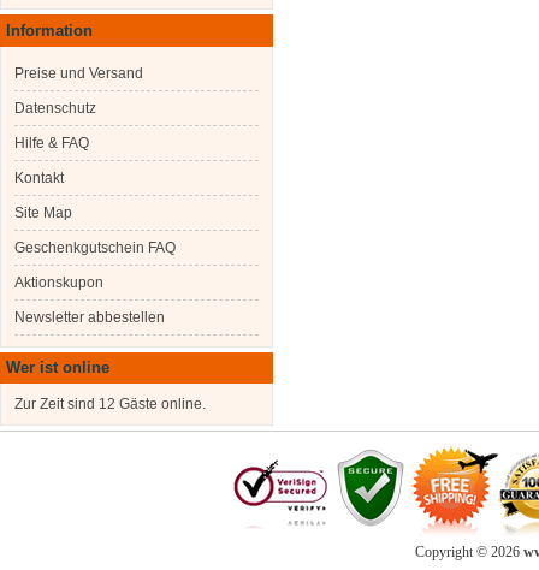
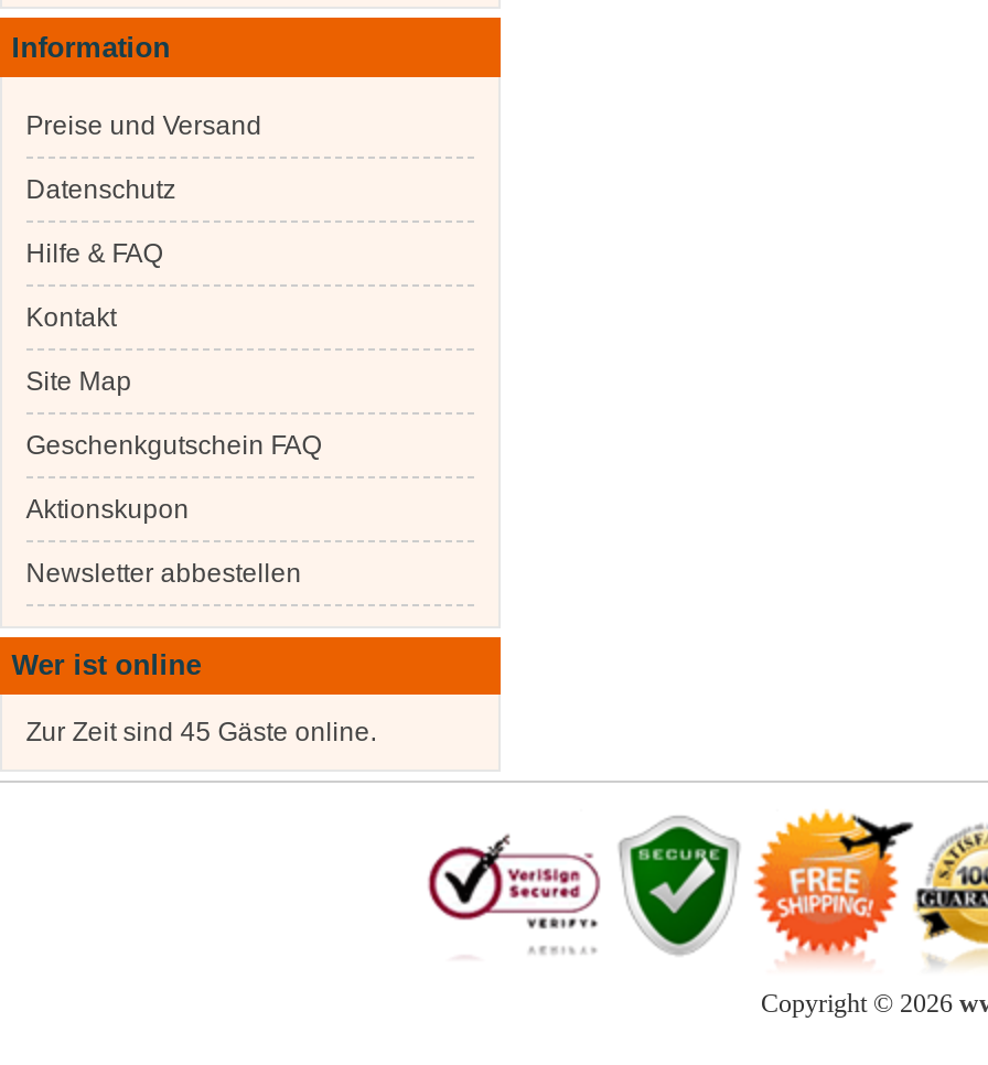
[14,395,205,412] Zur Zeit sind 12 Gäste online. -> [26,716,377,747] Zur Zeit sind 45 Gäste online.

